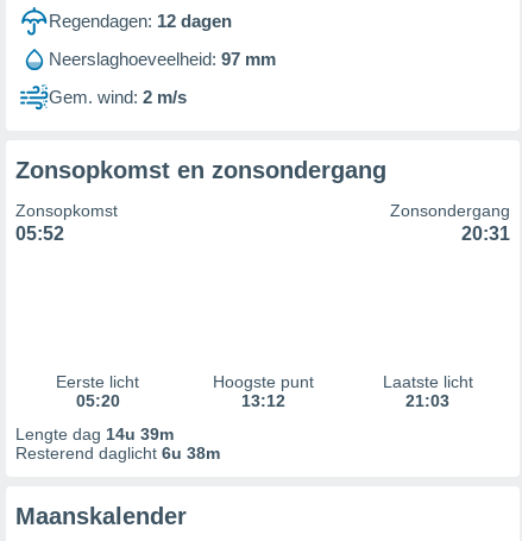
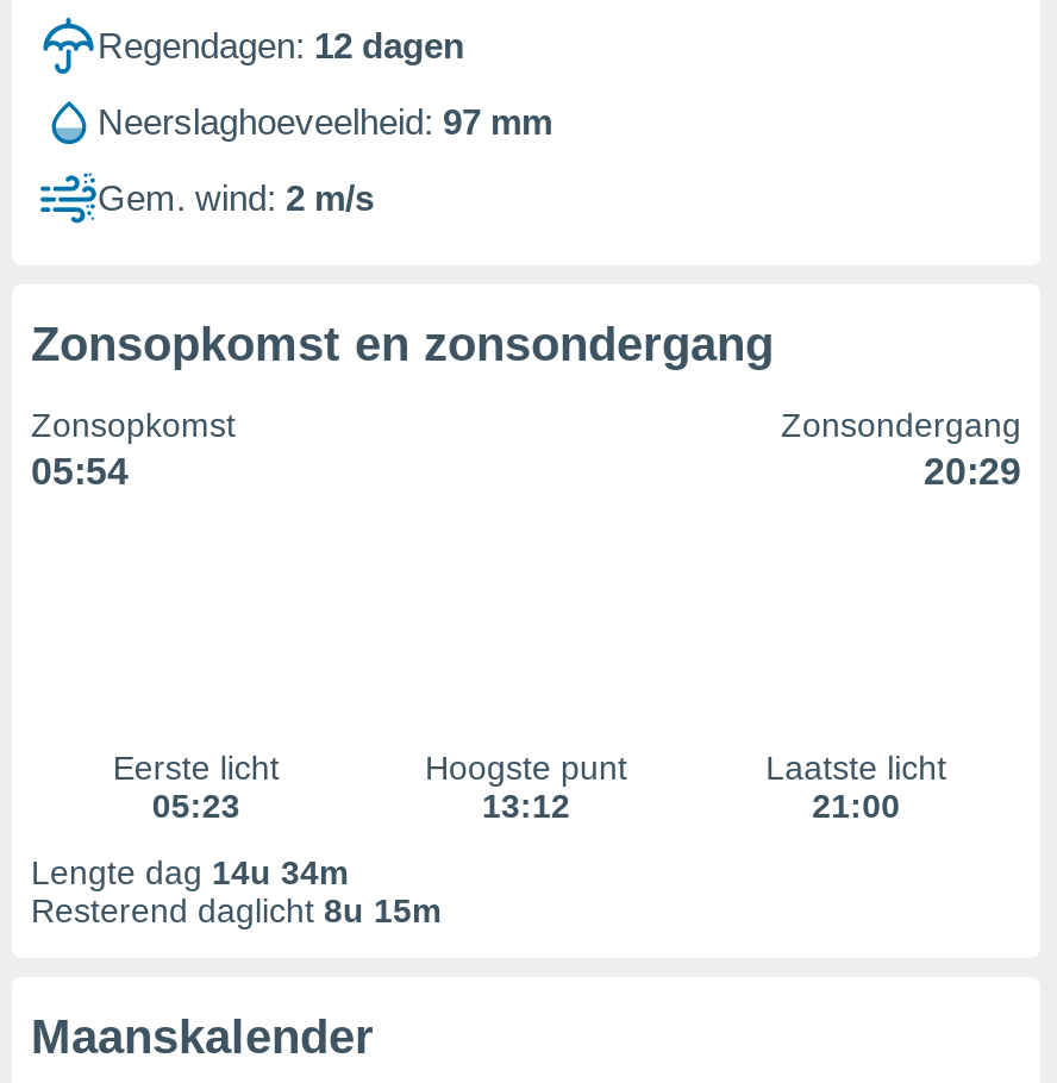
[15,224,64,244] 05:52 -> [31,451,129,492] 05:54
[461,224,510,244] 20:31 -> [924,451,1021,492] 20:29
[76,391,120,410] 05:20 -> [152,787,240,825] 05:23
[406,391,450,410] 21:03 -> [812,787,900,825] 21:00
[15,424,174,444] Lengte dag 14u 39m -> [31,853,348,891] Lengte dag 14u 34m
[15,444,220,463] Resterend daglicht 6u 38m -> [31,891,440,929] Resterend daglicht 8u 15m

